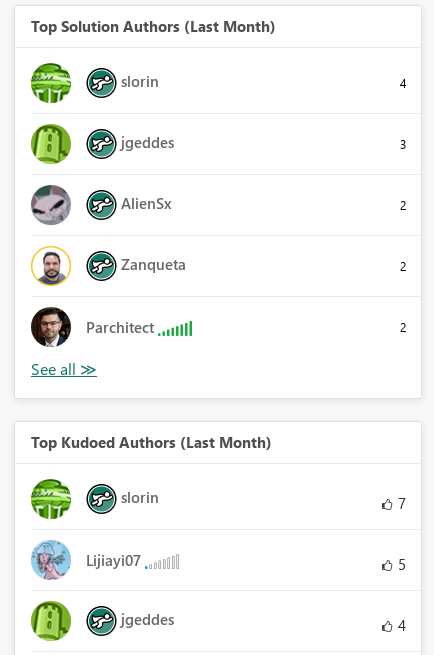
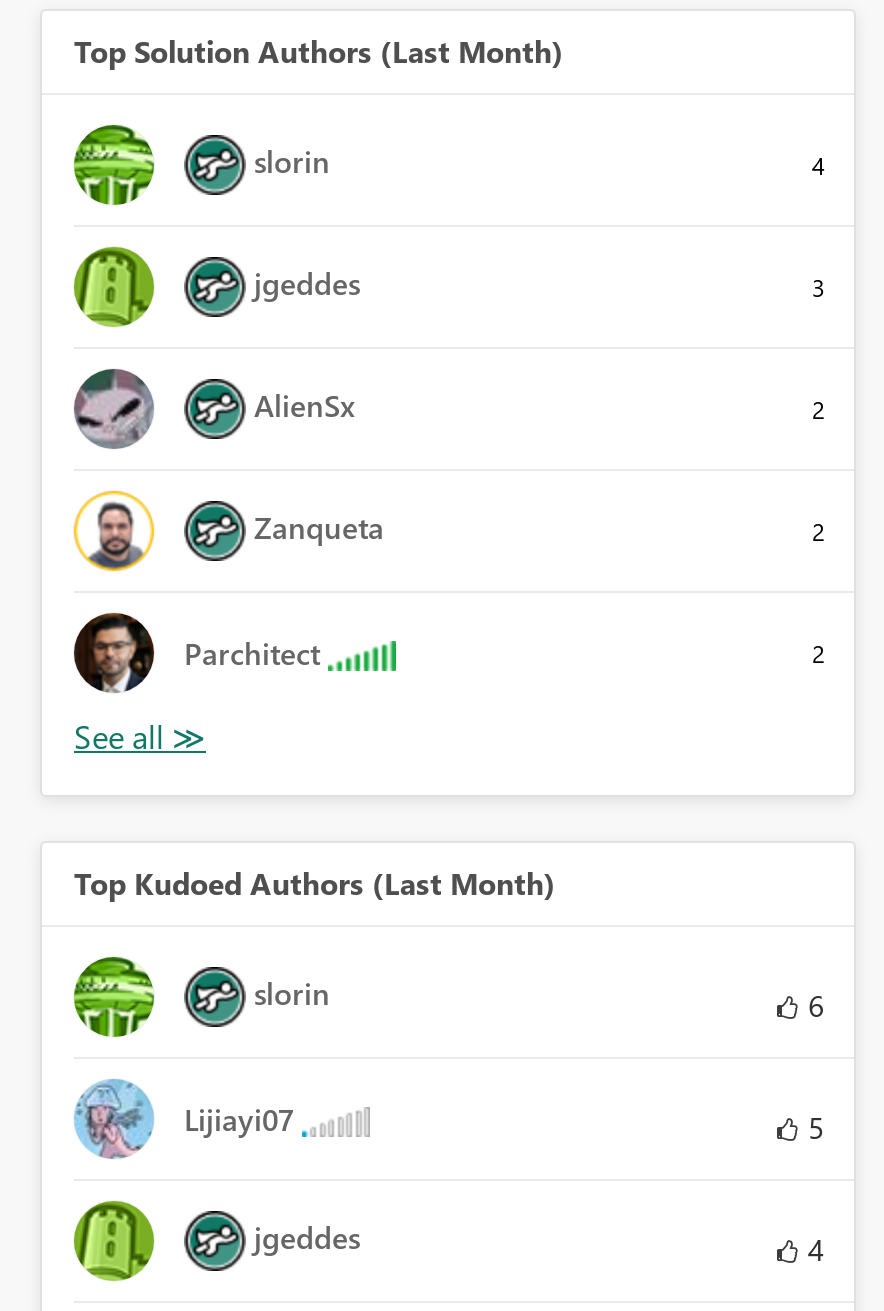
[394,493,406,513] 7 -> [800,984,824,1024] 6

